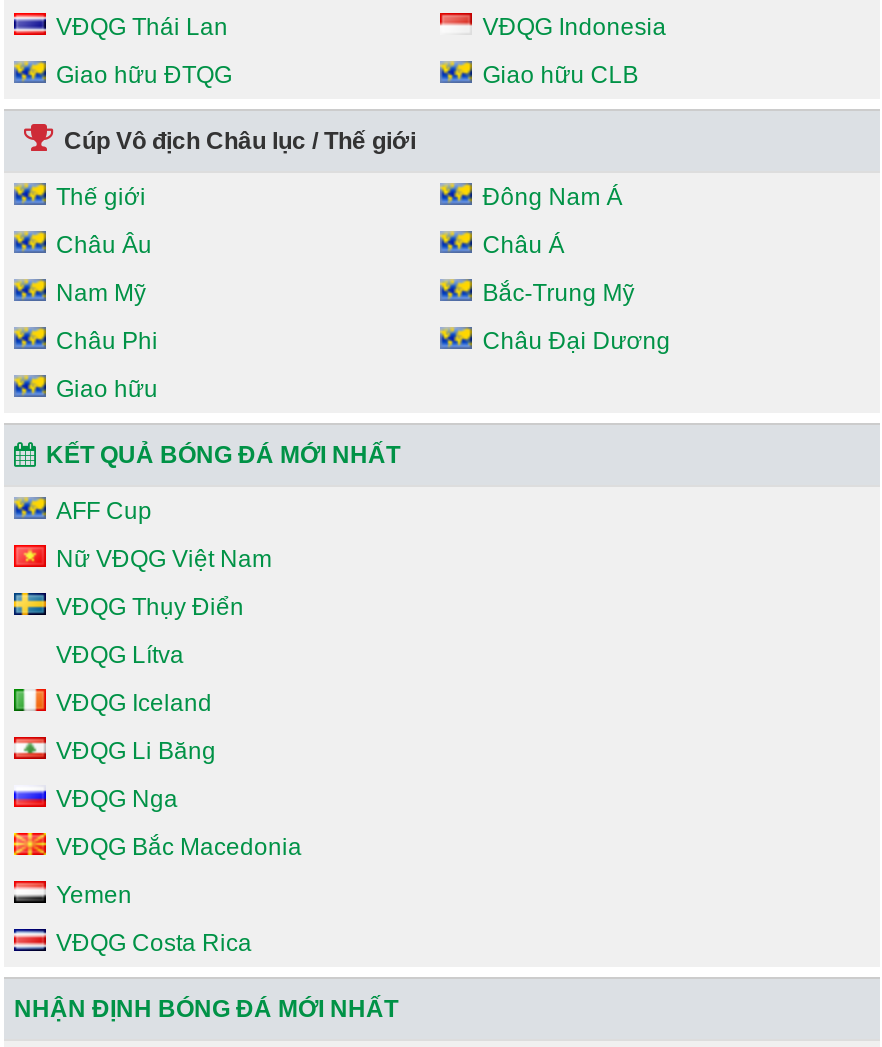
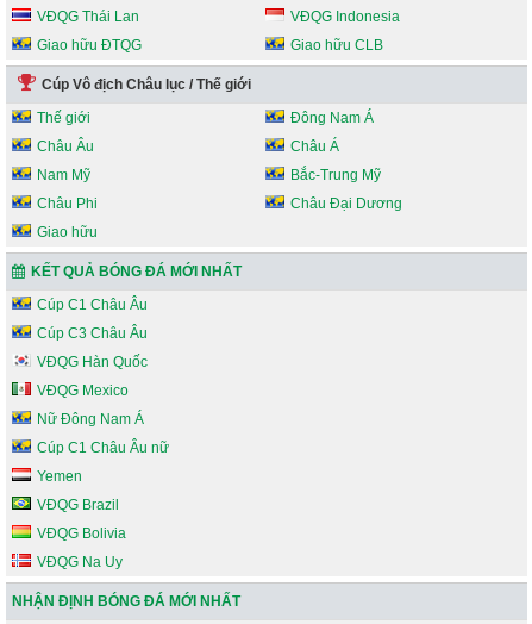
[56,497,302,861] AFF Cup | Nữ VĐQG Việt Nam | VĐQG Thụy Điển | VĐQG Lítva | VĐQG Iceland | VĐQG Li Băng | VĐQG Nga | VĐQG Bắc Macedonia -> [37,297,169,456] Cúp C1 Châu Âu | Cúp C3 Châu Âu | VĐQG Hàn Quốc | VĐQG Mexico | Nữ Đông Nam Á | Cúp C1 Châu Âu nữ
moved [56,881,132,909] -> [37,468,82,485]: Yemen
[56,929,252,957] VĐQG Costa Rica -> [37,497,126,571] VĐQG Brazil | VĐQG Bolivia | VĐQG Na Uy

